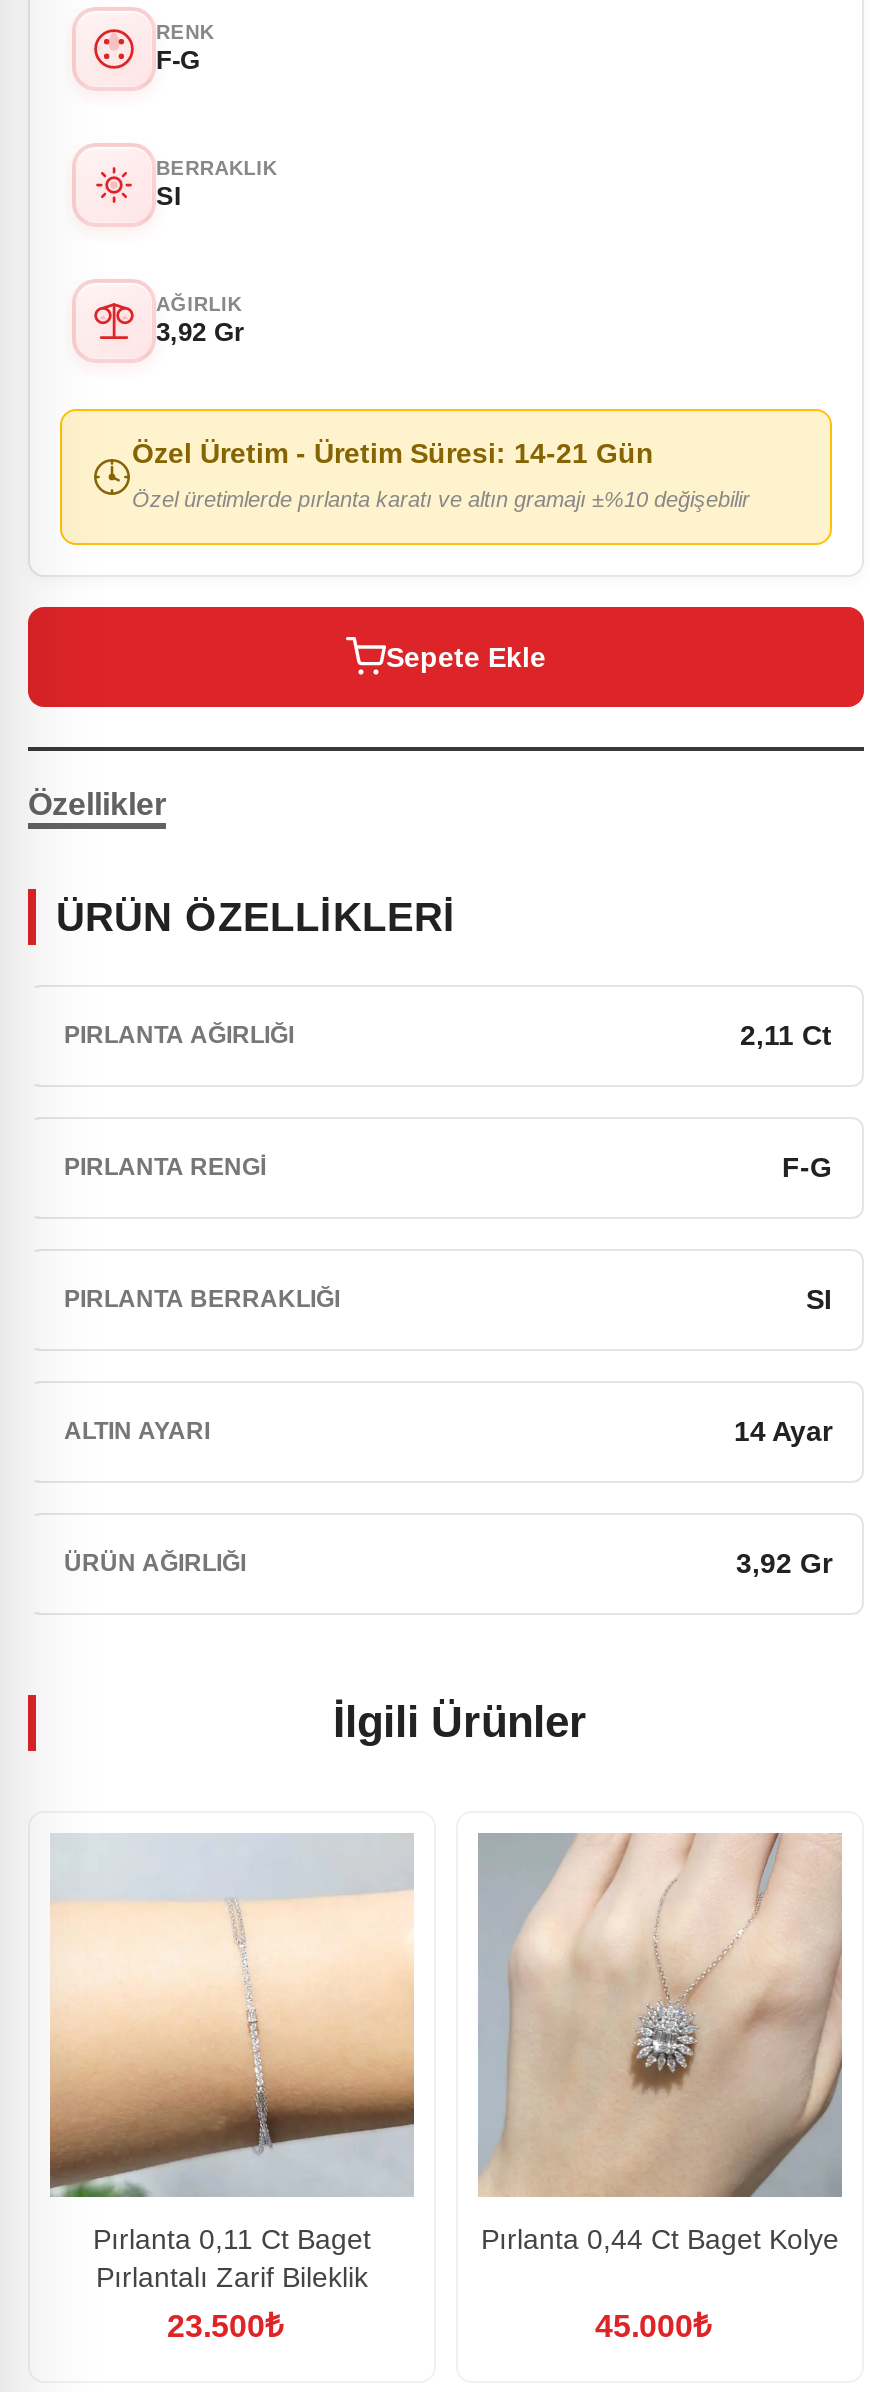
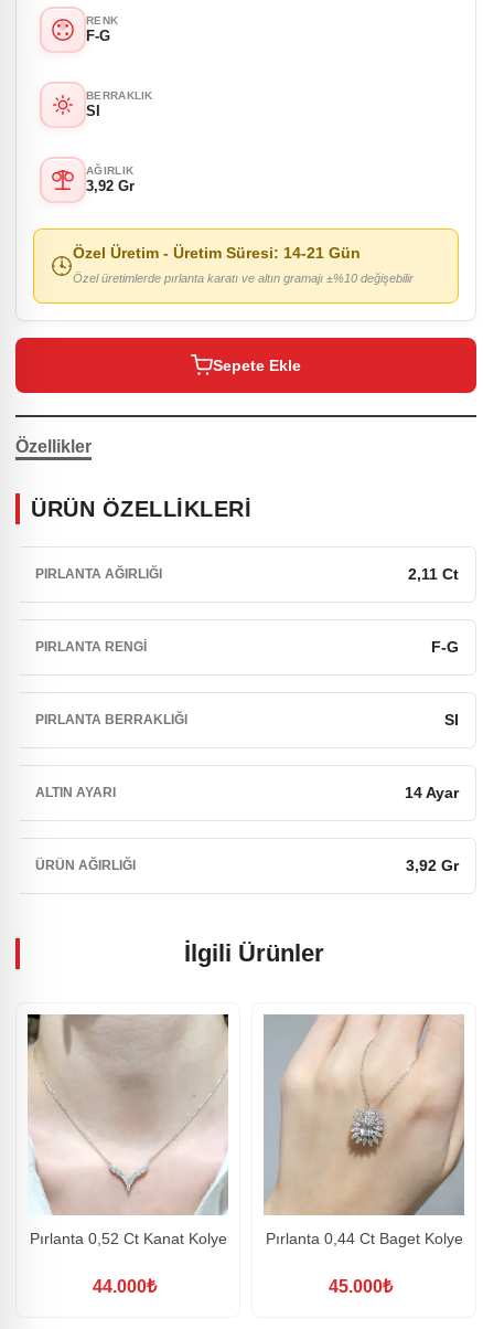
[48,1833,416,2293] [image] | Pırlanta 0,11 Ct Baget | Pırlantalı Zarif Bileklik -> [26,1013,229,1247] [image] | Pırlanta 0,52 Ct Kanat Kolye
[167,2309,283,2343] 23.500₺ -> [92,1277,156,1296] 44.000₺

